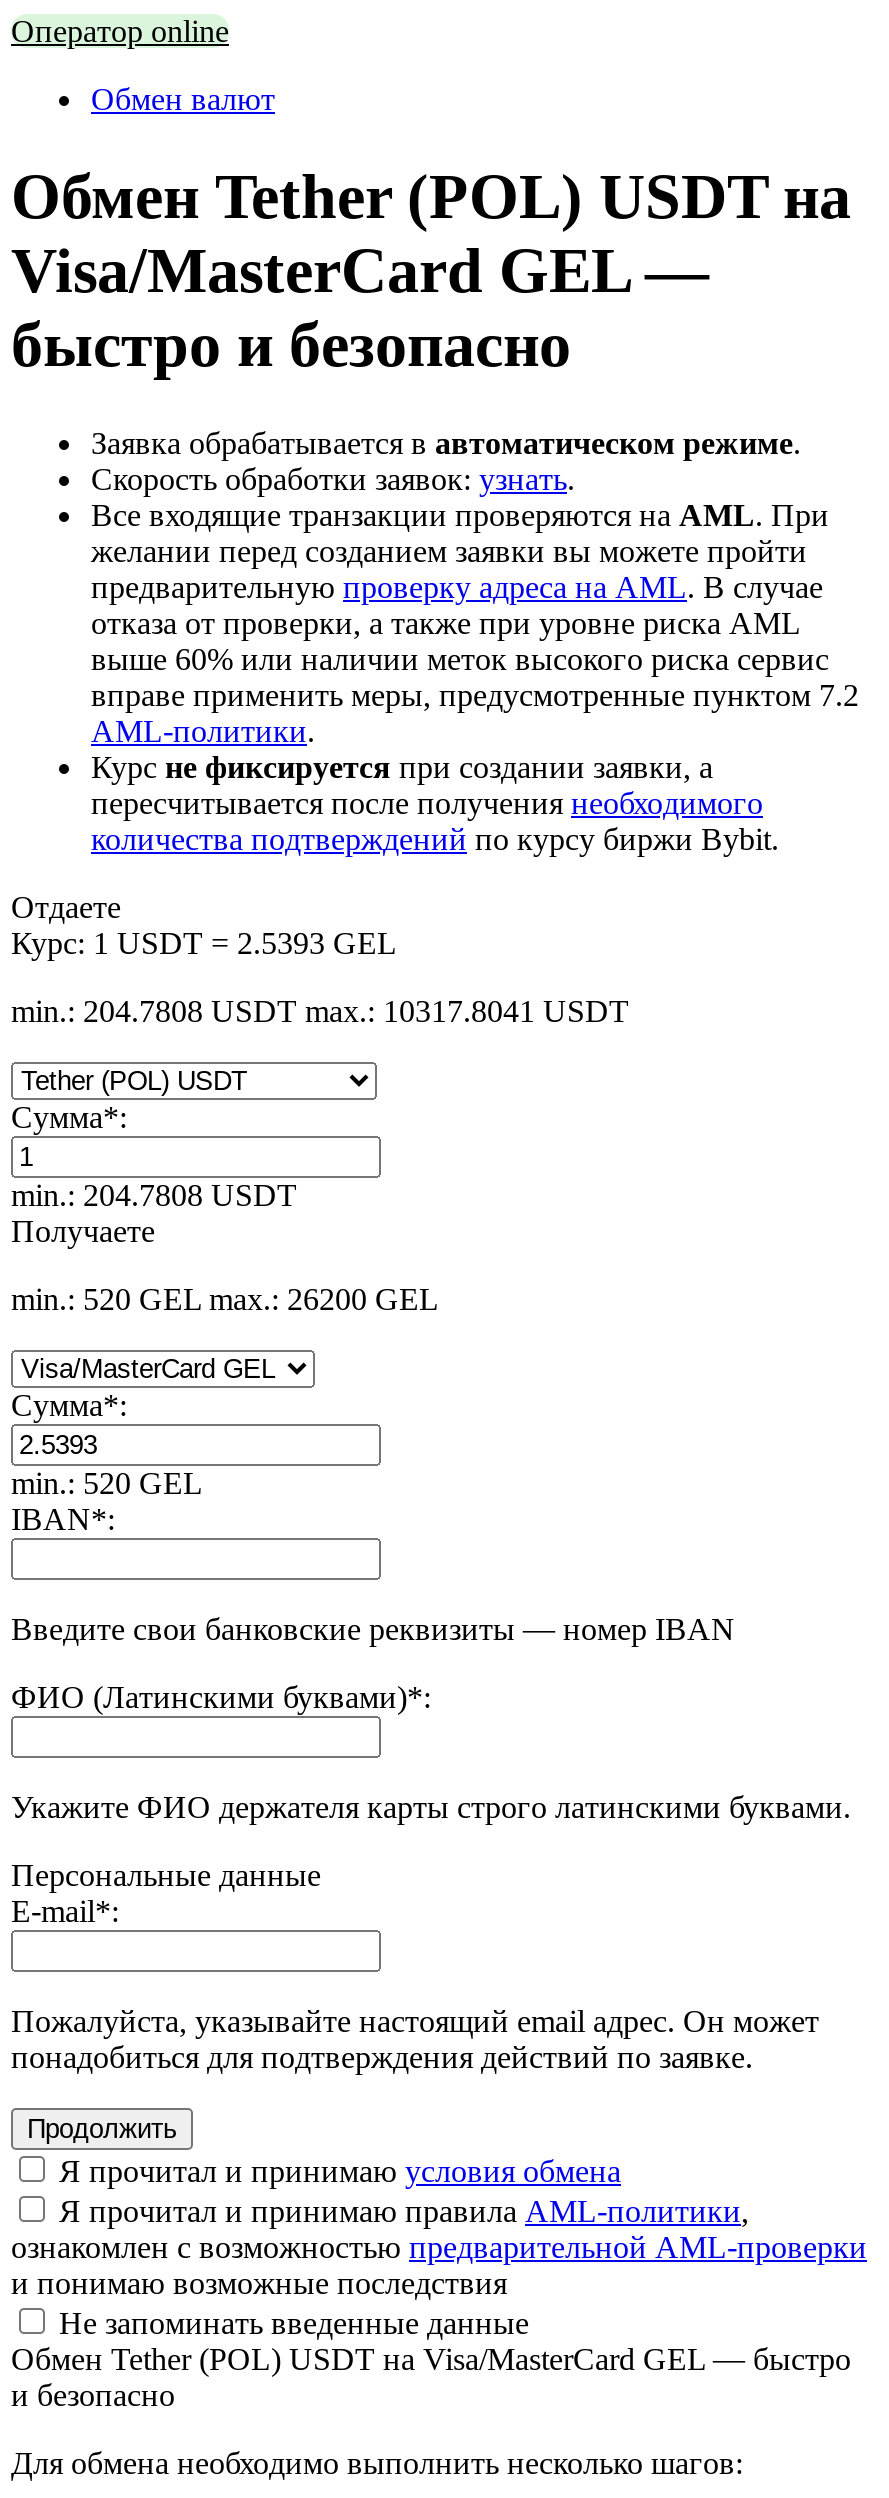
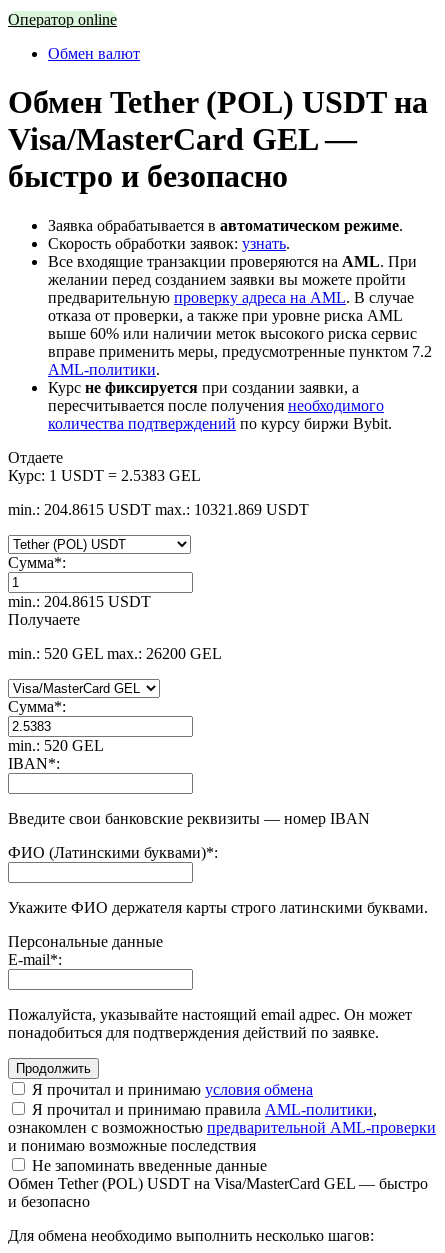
[11,925,397,959] Курс: 1 USDT = 2.5393 GEL -> [8,466,201,483] Курс: 1 USDT = 2.5383 GEL
[11,993,629,1027] min.: 204.7808 USDT max.: 10317.8041 USDT -> [8,500,309,517] min.: 204.8615 USDT max.: 10321.869 USDT
[11,1177,297,1211] min.: 204.7808 USDT -> [8,592,151,609] min.: 204.8615 USDT

